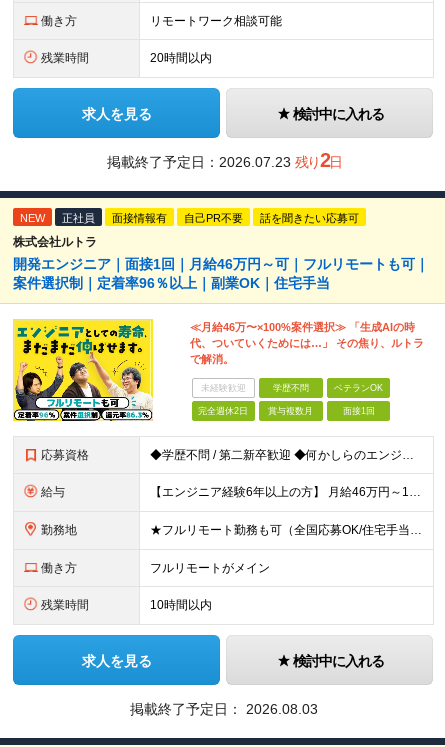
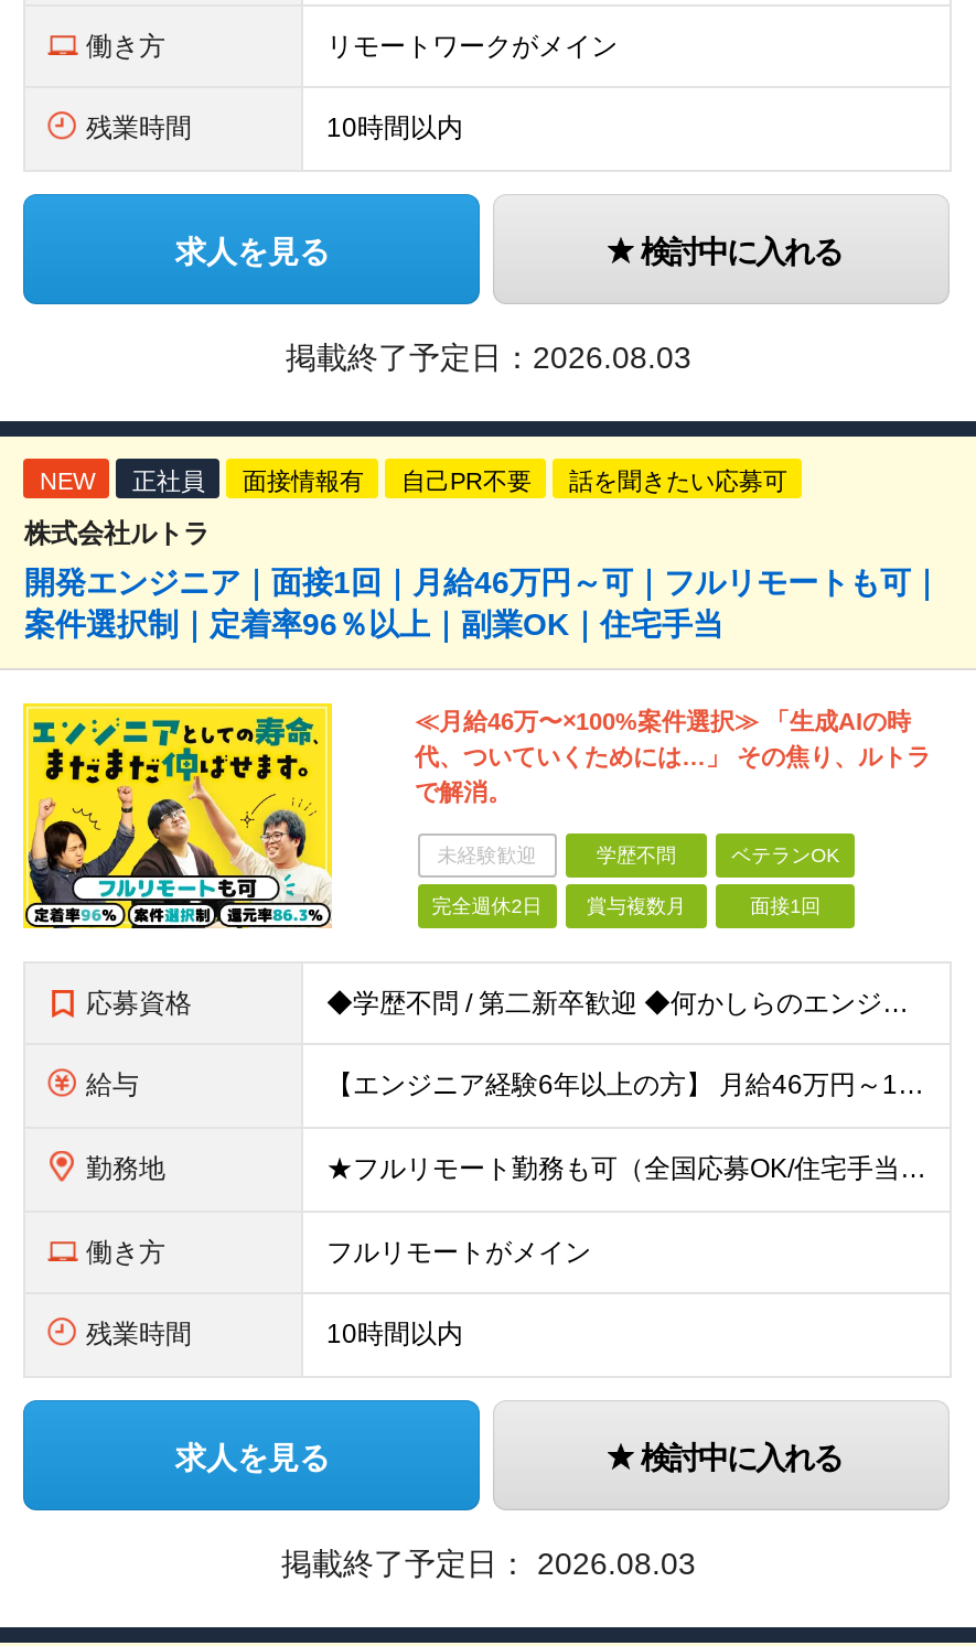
[150,14,282,28] リモートワーク相談可能 -> [326,31,617,62] リモートワークがメイン
[150,51,212,65] 20時間以内 -> [326,112,463,143] 10時間以内
[106,149,341,171] 掲載終了予定日：2026.07.23 残り2日 -> [286,340,691,375] 掲載終了予定日：2026.08.03

